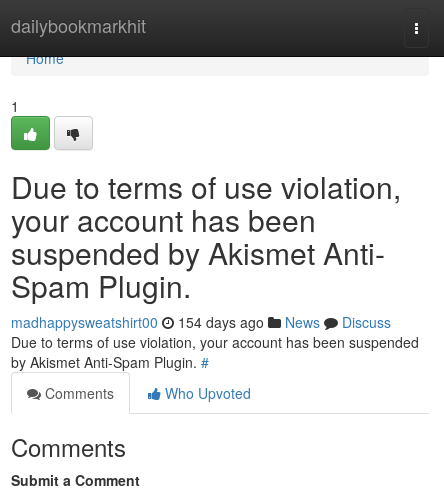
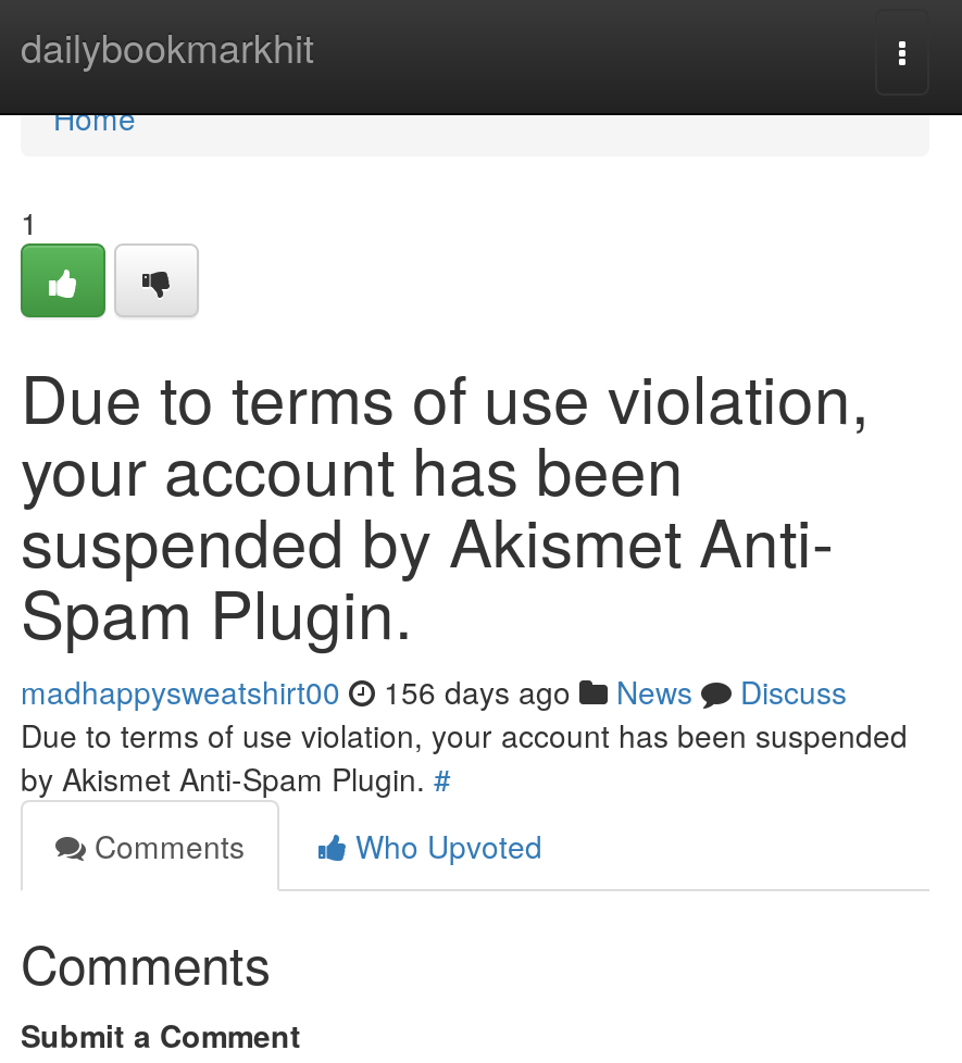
[11,312,391,332] madhappysweatshirt00 154 days ago News Discuss -> [21,670,847,713] madhappysweatshirt00 156 days ago News Discuss

